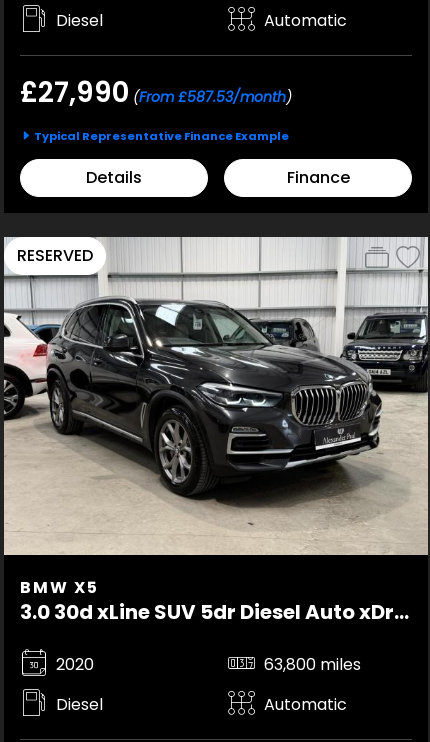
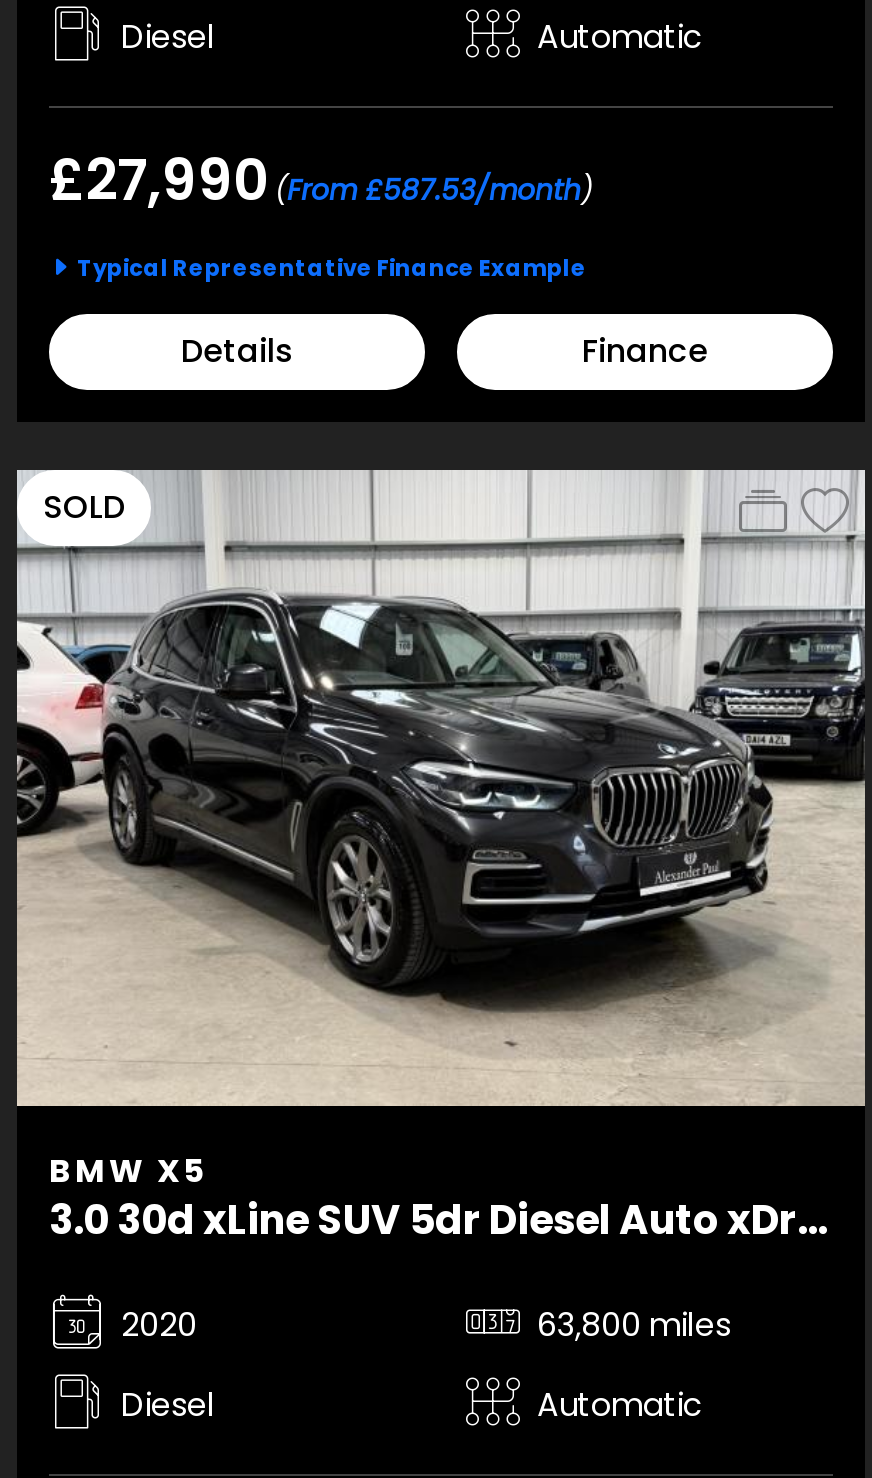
[17,244,93,267] RESERVED -> [43,484,125,530] SOLD

